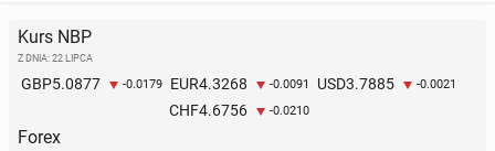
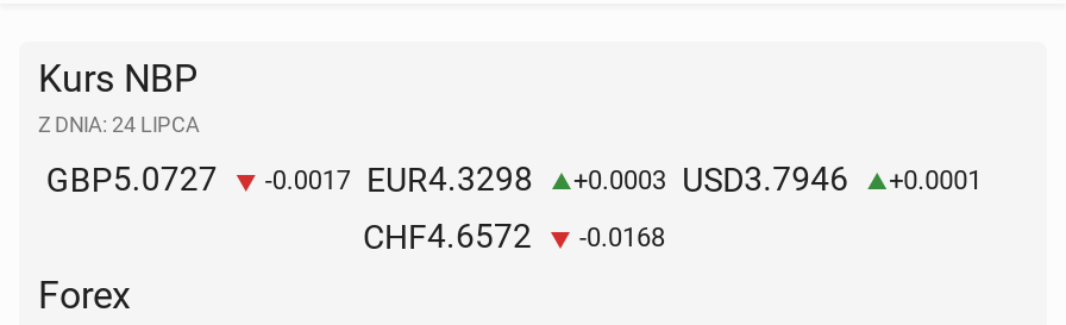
[18,53,93,64] Z DNIA: 22 LIPCA -> [38,113,200,137] Z DNIA: 24 LIPCA
[21,75,101,93] GBP5.0877 -> [46,160,217,200] GBP5.0727
[123,75,247,93] -0.0179 EUR4.3268 -> [265,160,533,200] -0.0017 EUR4.3298
[270,75,394,93] -0.0091 USD3.7885 -> [573,160,849,200] +0.0003 USD3.7946
[416,78,456,92] -0.0021 -> [889,167,982,198] +0.0001
[168,101,247,120] CHF4.6756 -> [363,217,532,257] CHF4.6572
[269,104,309,118] -0.0210 -> [579,224,665,255] -0.0168

